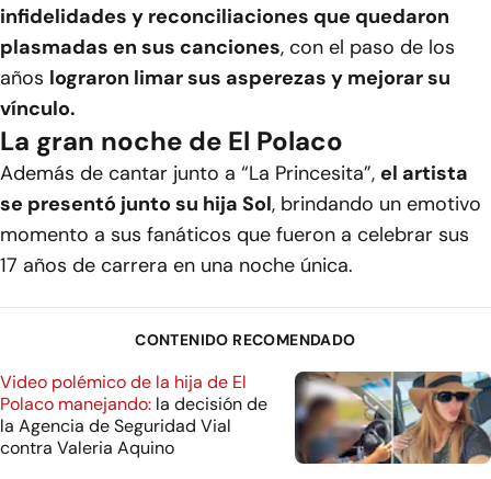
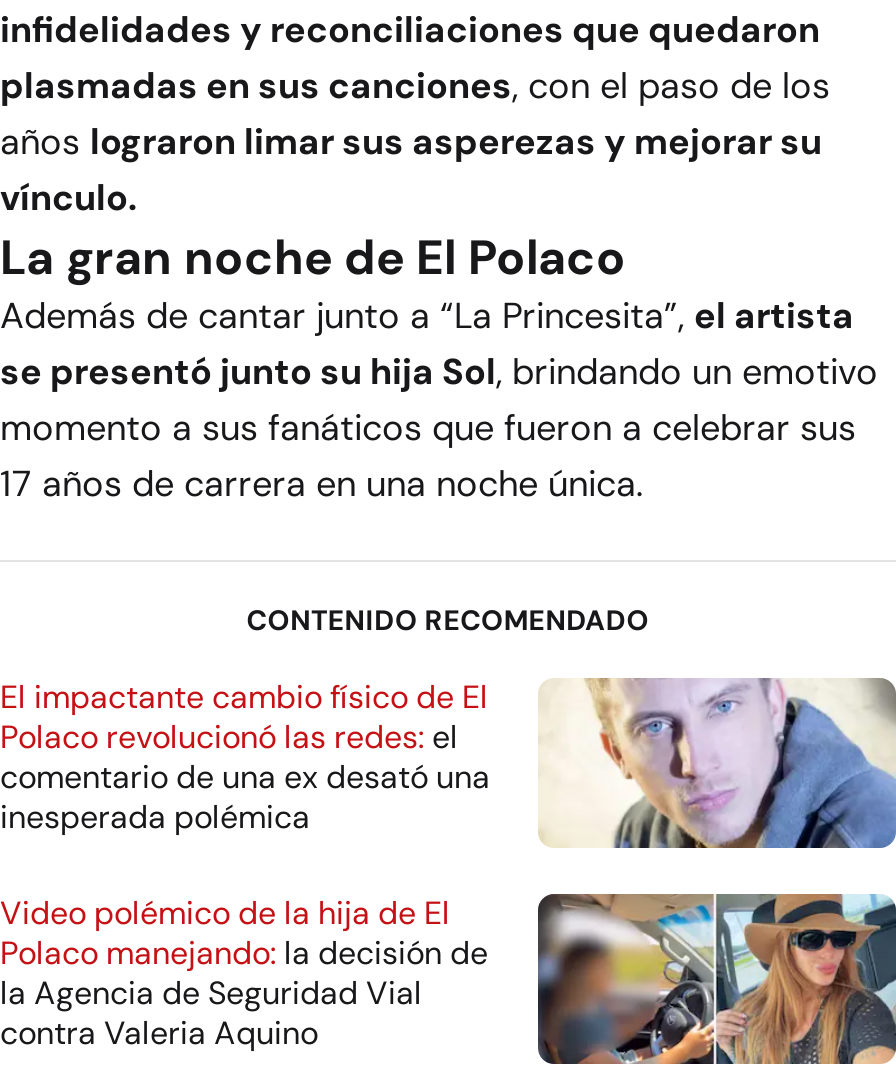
none -> [0,677,890,850] [image] | El impactante cambio físico de El | Polaco revolucionó las redes: el | comentario de una ex desató una | inesperada polémica

